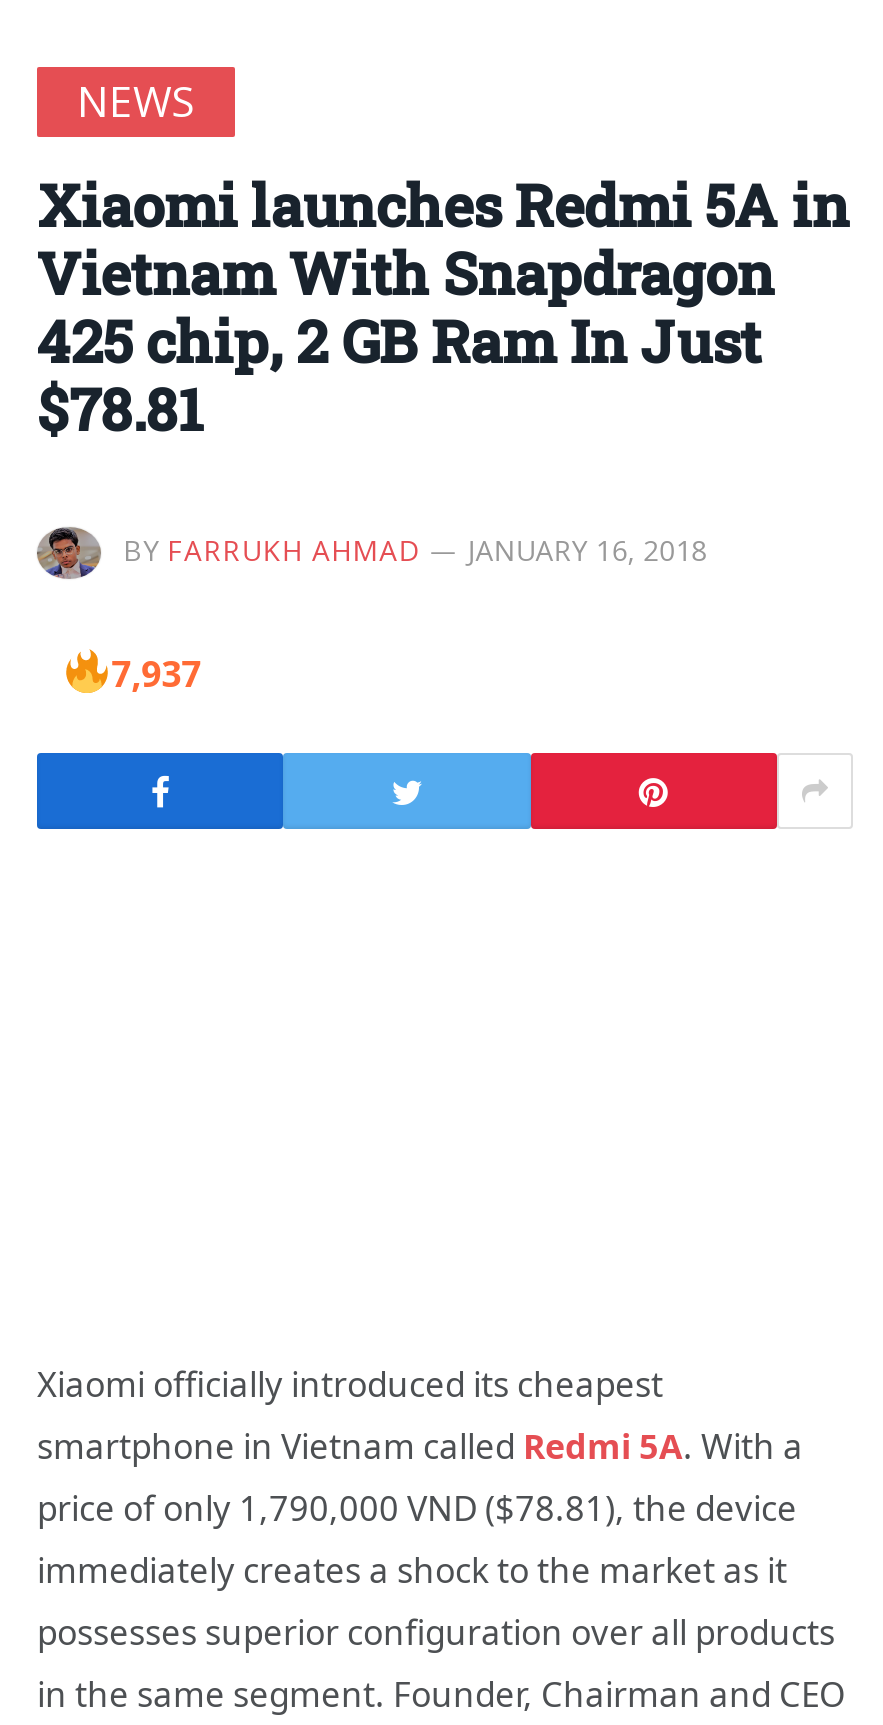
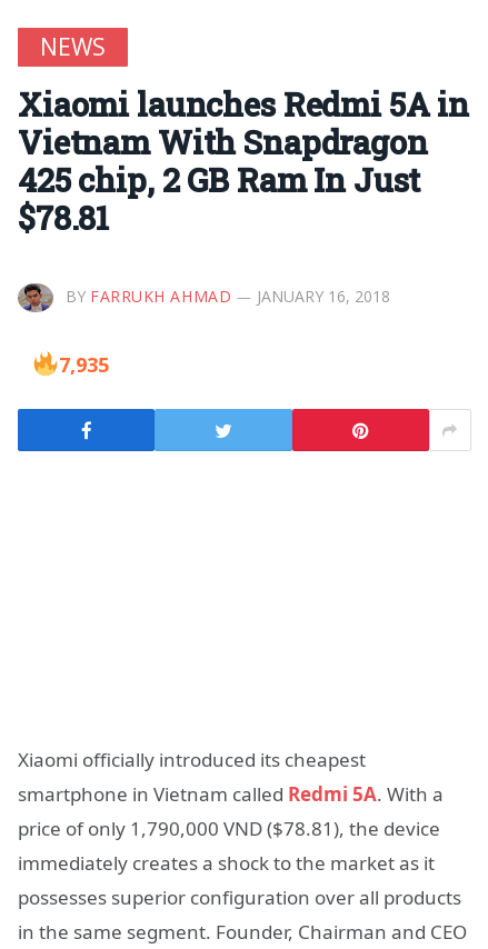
[111,648,201,696] 7,937 -> [59,351,109,377] 7,935

